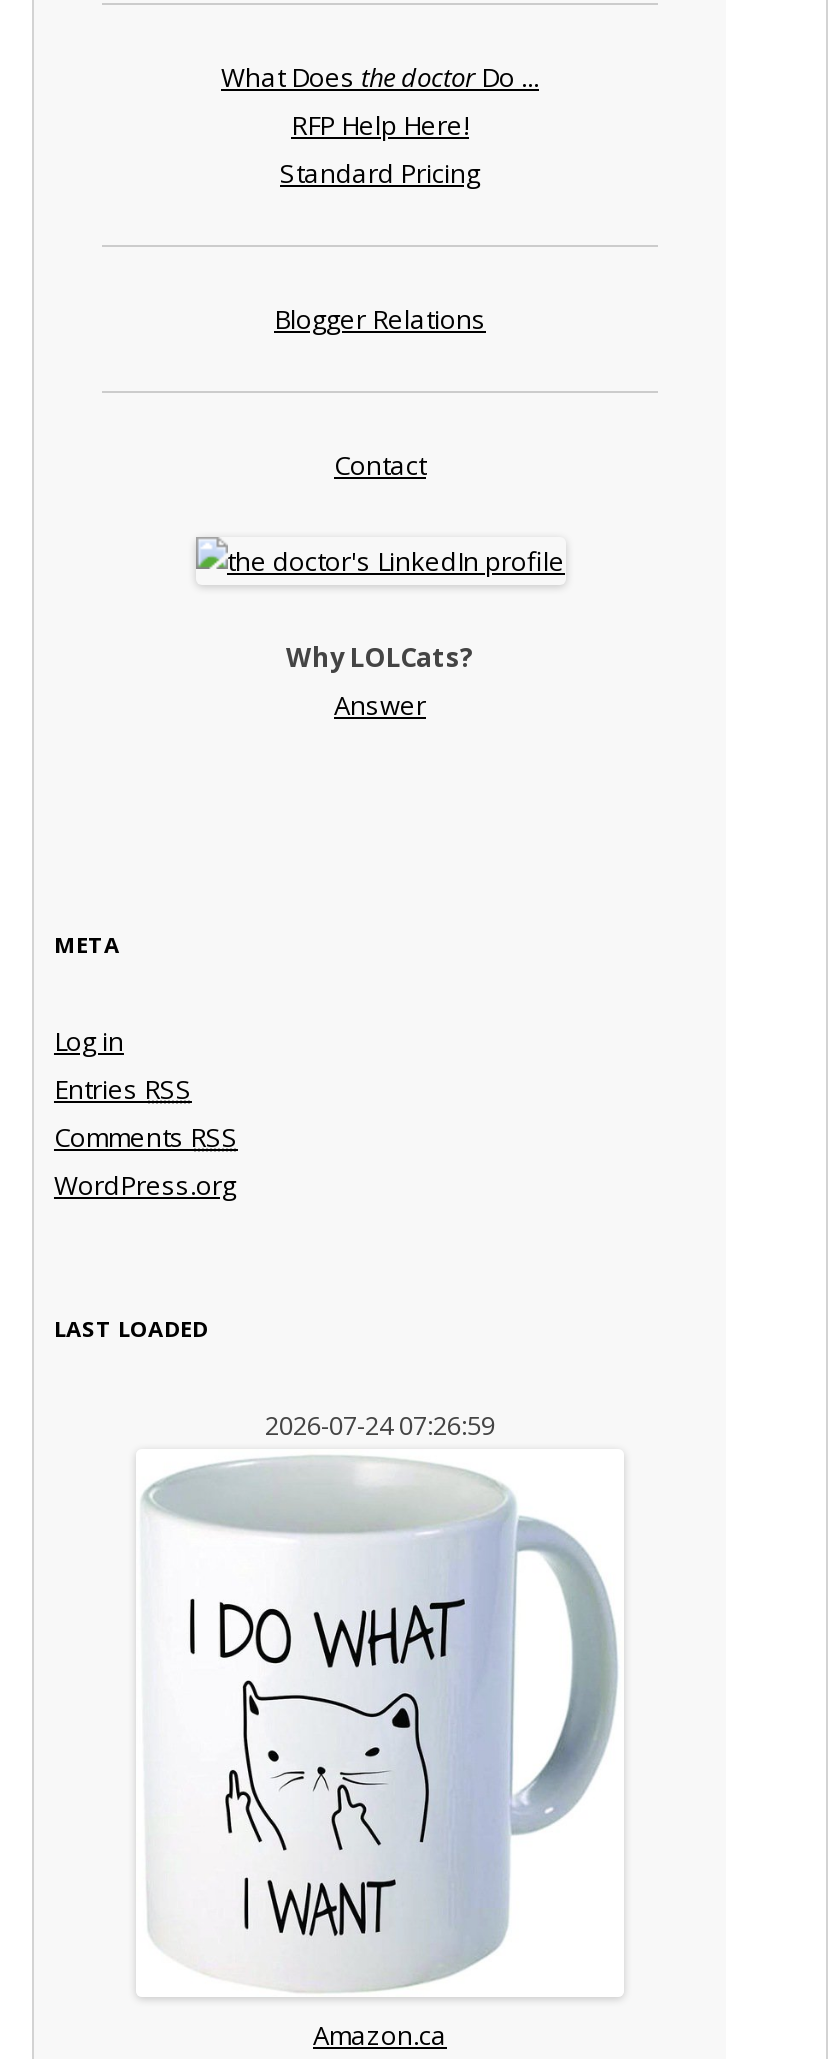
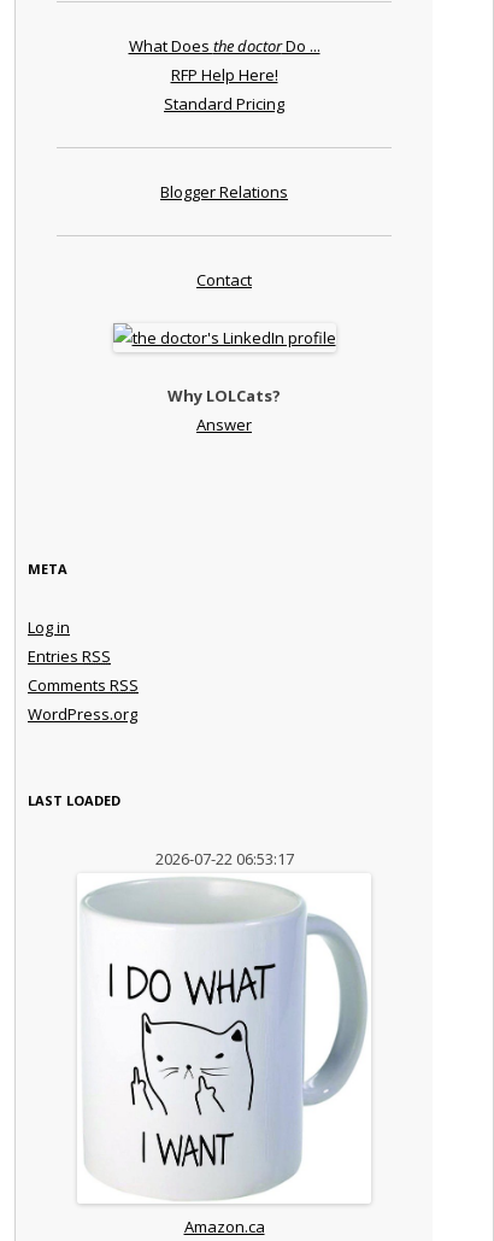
[265,1406,495,1442] 2026-07-24 07:26:59 -> [155,847,293,869] 2026-07-22 06:53:17

